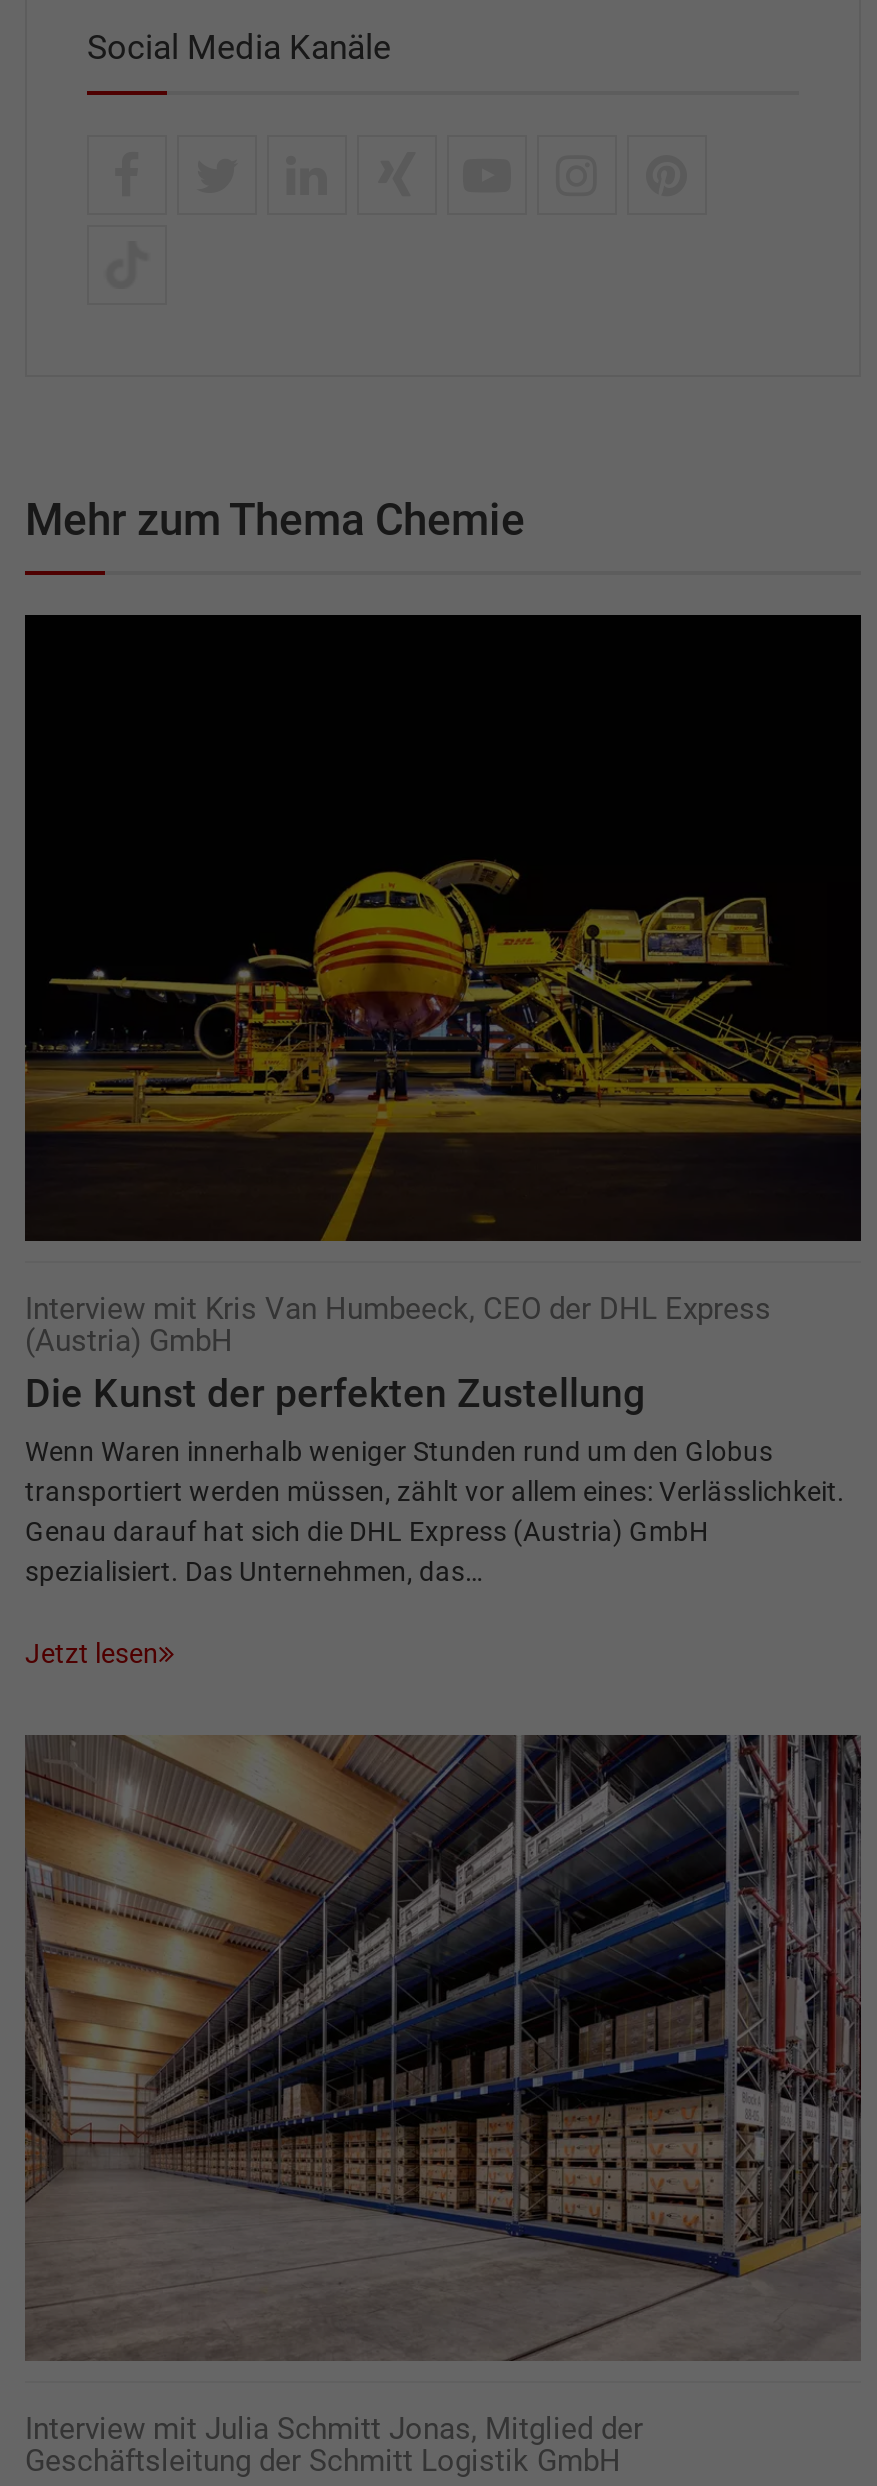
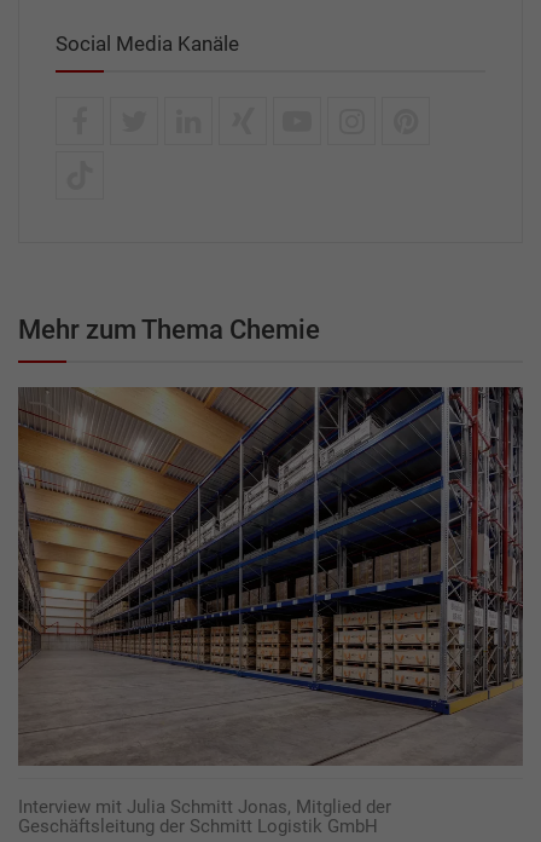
[23,613,863,1668] [image] | Interview mit Kris Van Humbeeck, CEO der DHL Express | (Austria) GmbH | Die Kunst der perfekten Zustellung | Wenn Waren innerhalb weniger Stunden rund um den Globus | transportiert werden müssen, zählt vor allem eines: Verlässlichkeit. | Genau darauf hat sich die DHL Express (Austria) GmbH | spezialisiert. Das Unternehmen, das… | Jetzt lesen -> none

